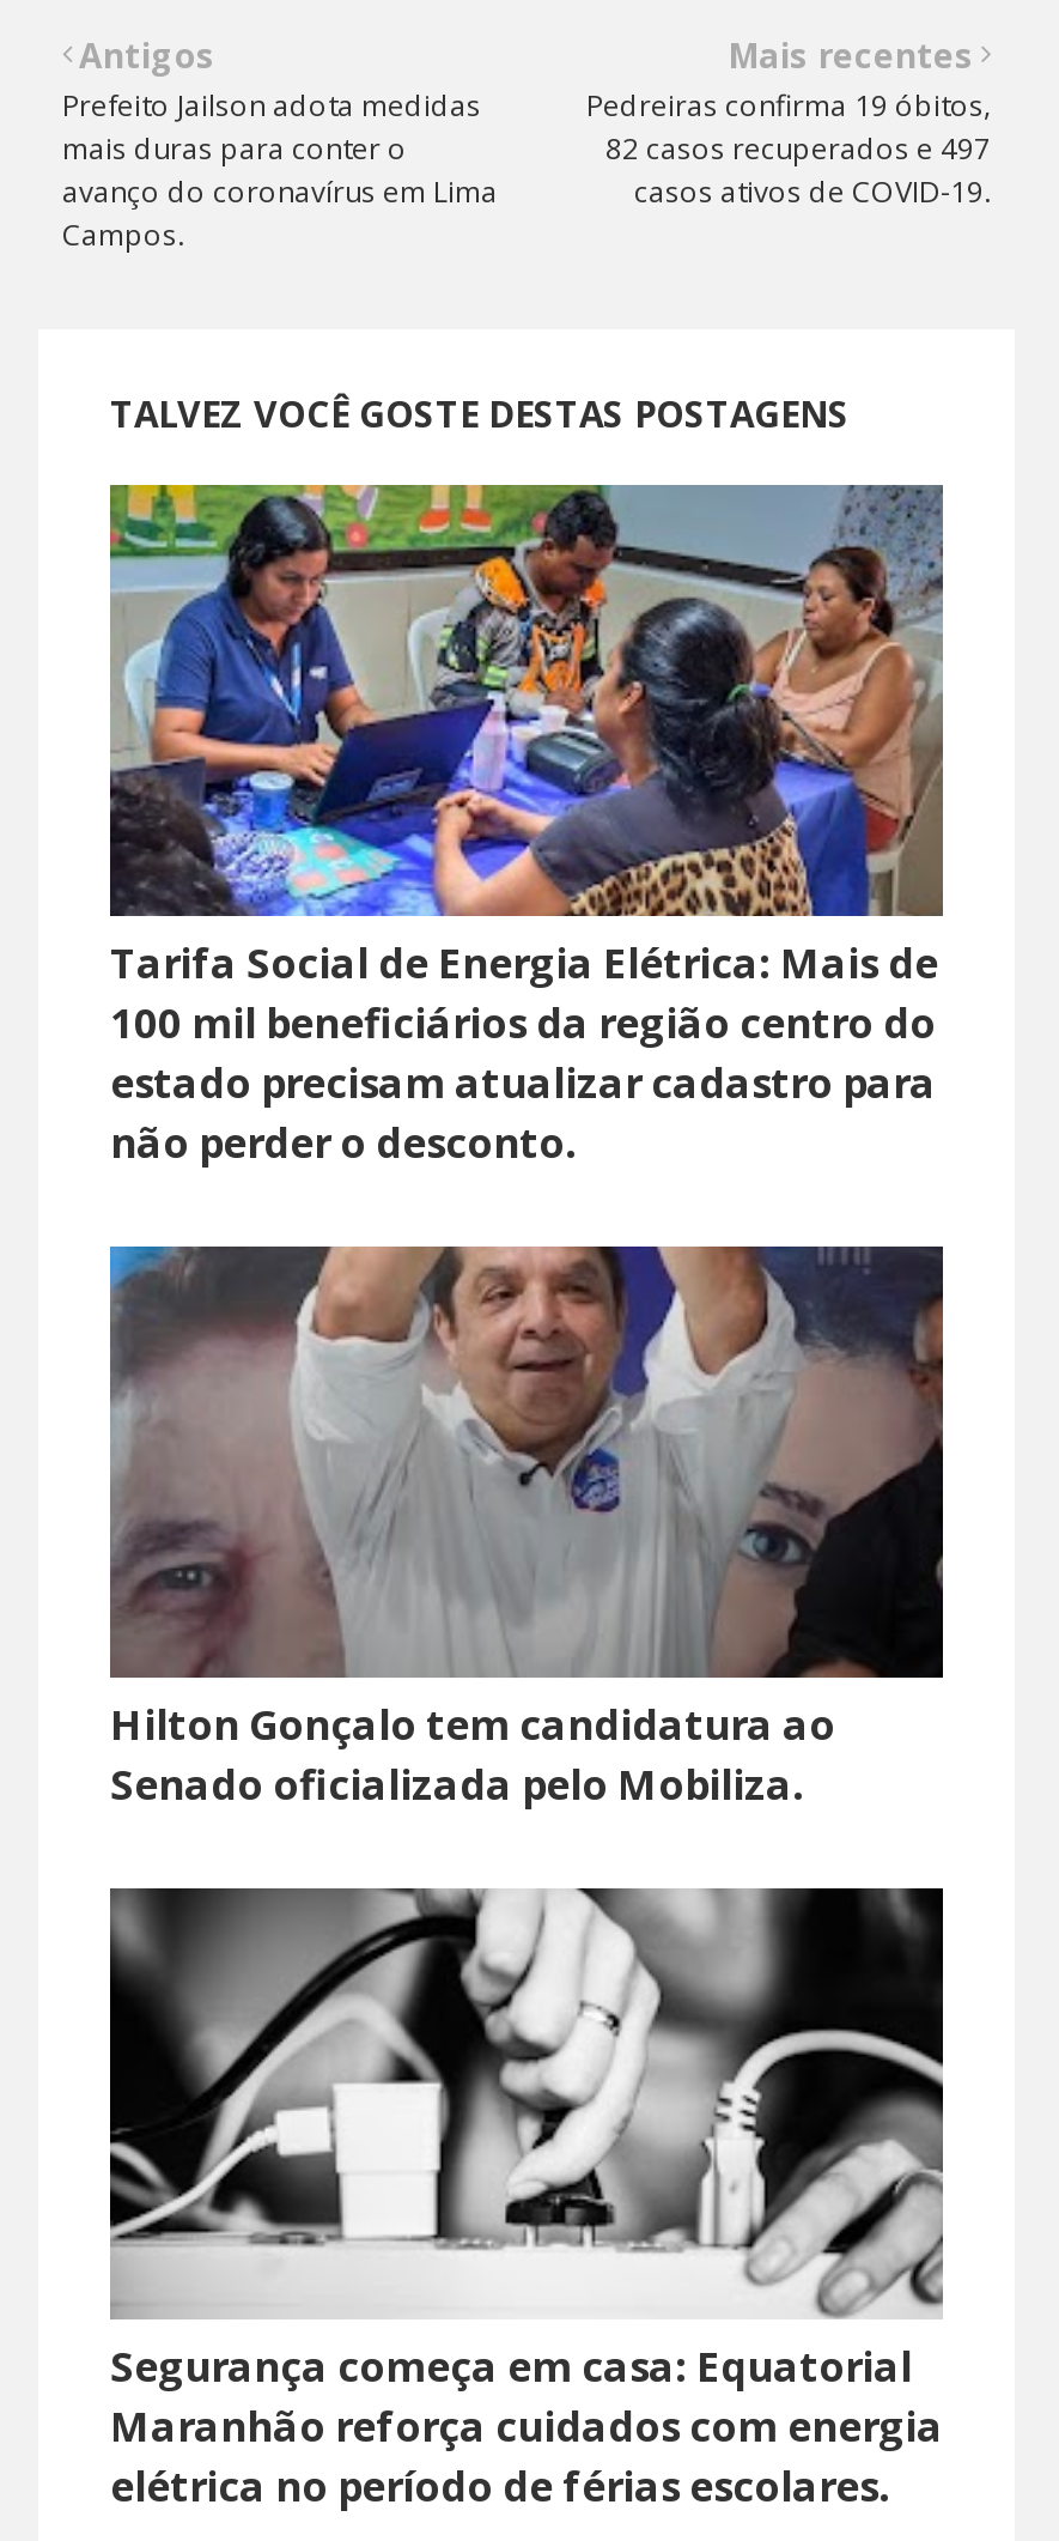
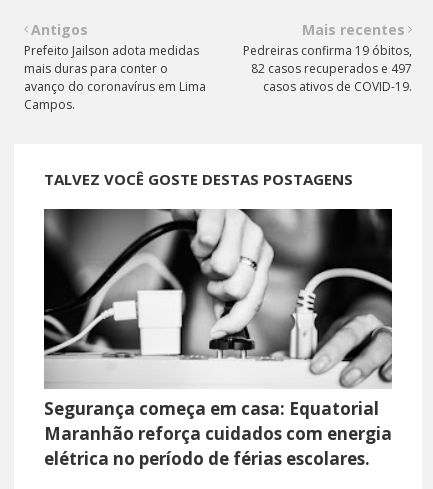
[108,483,945,1169] [image] | Tarifa Social de Energia Elétrica: Mais de | 100 mil beneficiários da região centro do | estado precisam atualizar cadastro para | não perder o desconto. -> none
[108,1244,945,1811] [image] | Hilton Gonçalo tem candidatura ao | Senado oficializada pelo Mobiliza. -> none

